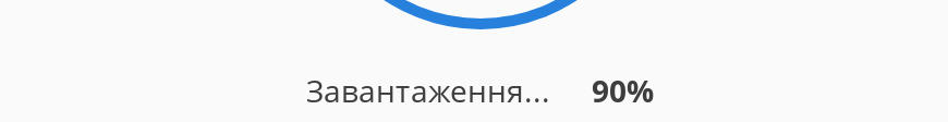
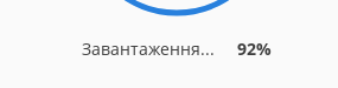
[306,69,655,110] Завантаження... 90% -> [82,37,272,59] Завантаження... 92%

